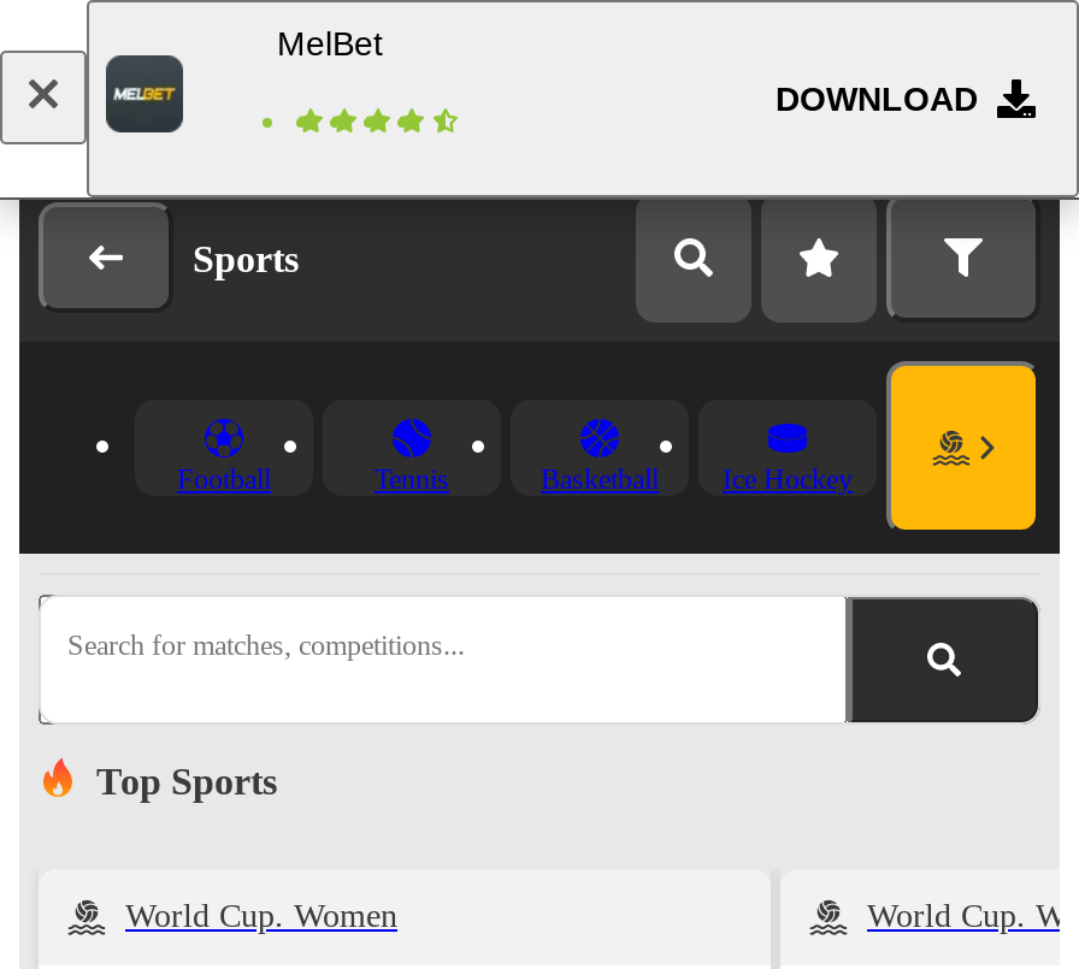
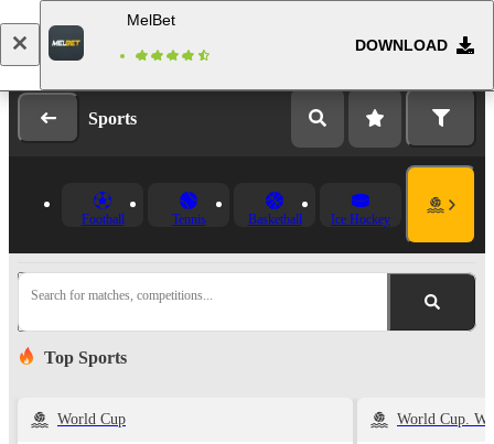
[125,898,397,934] World Cup. Women -> [57,411,126,427] World Cup

